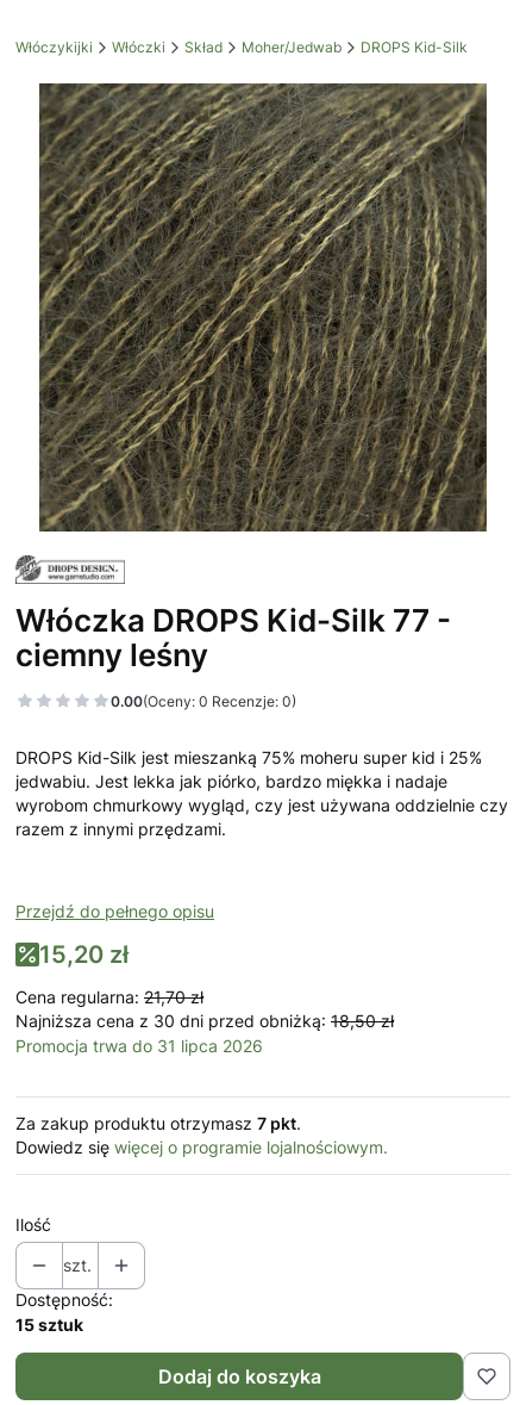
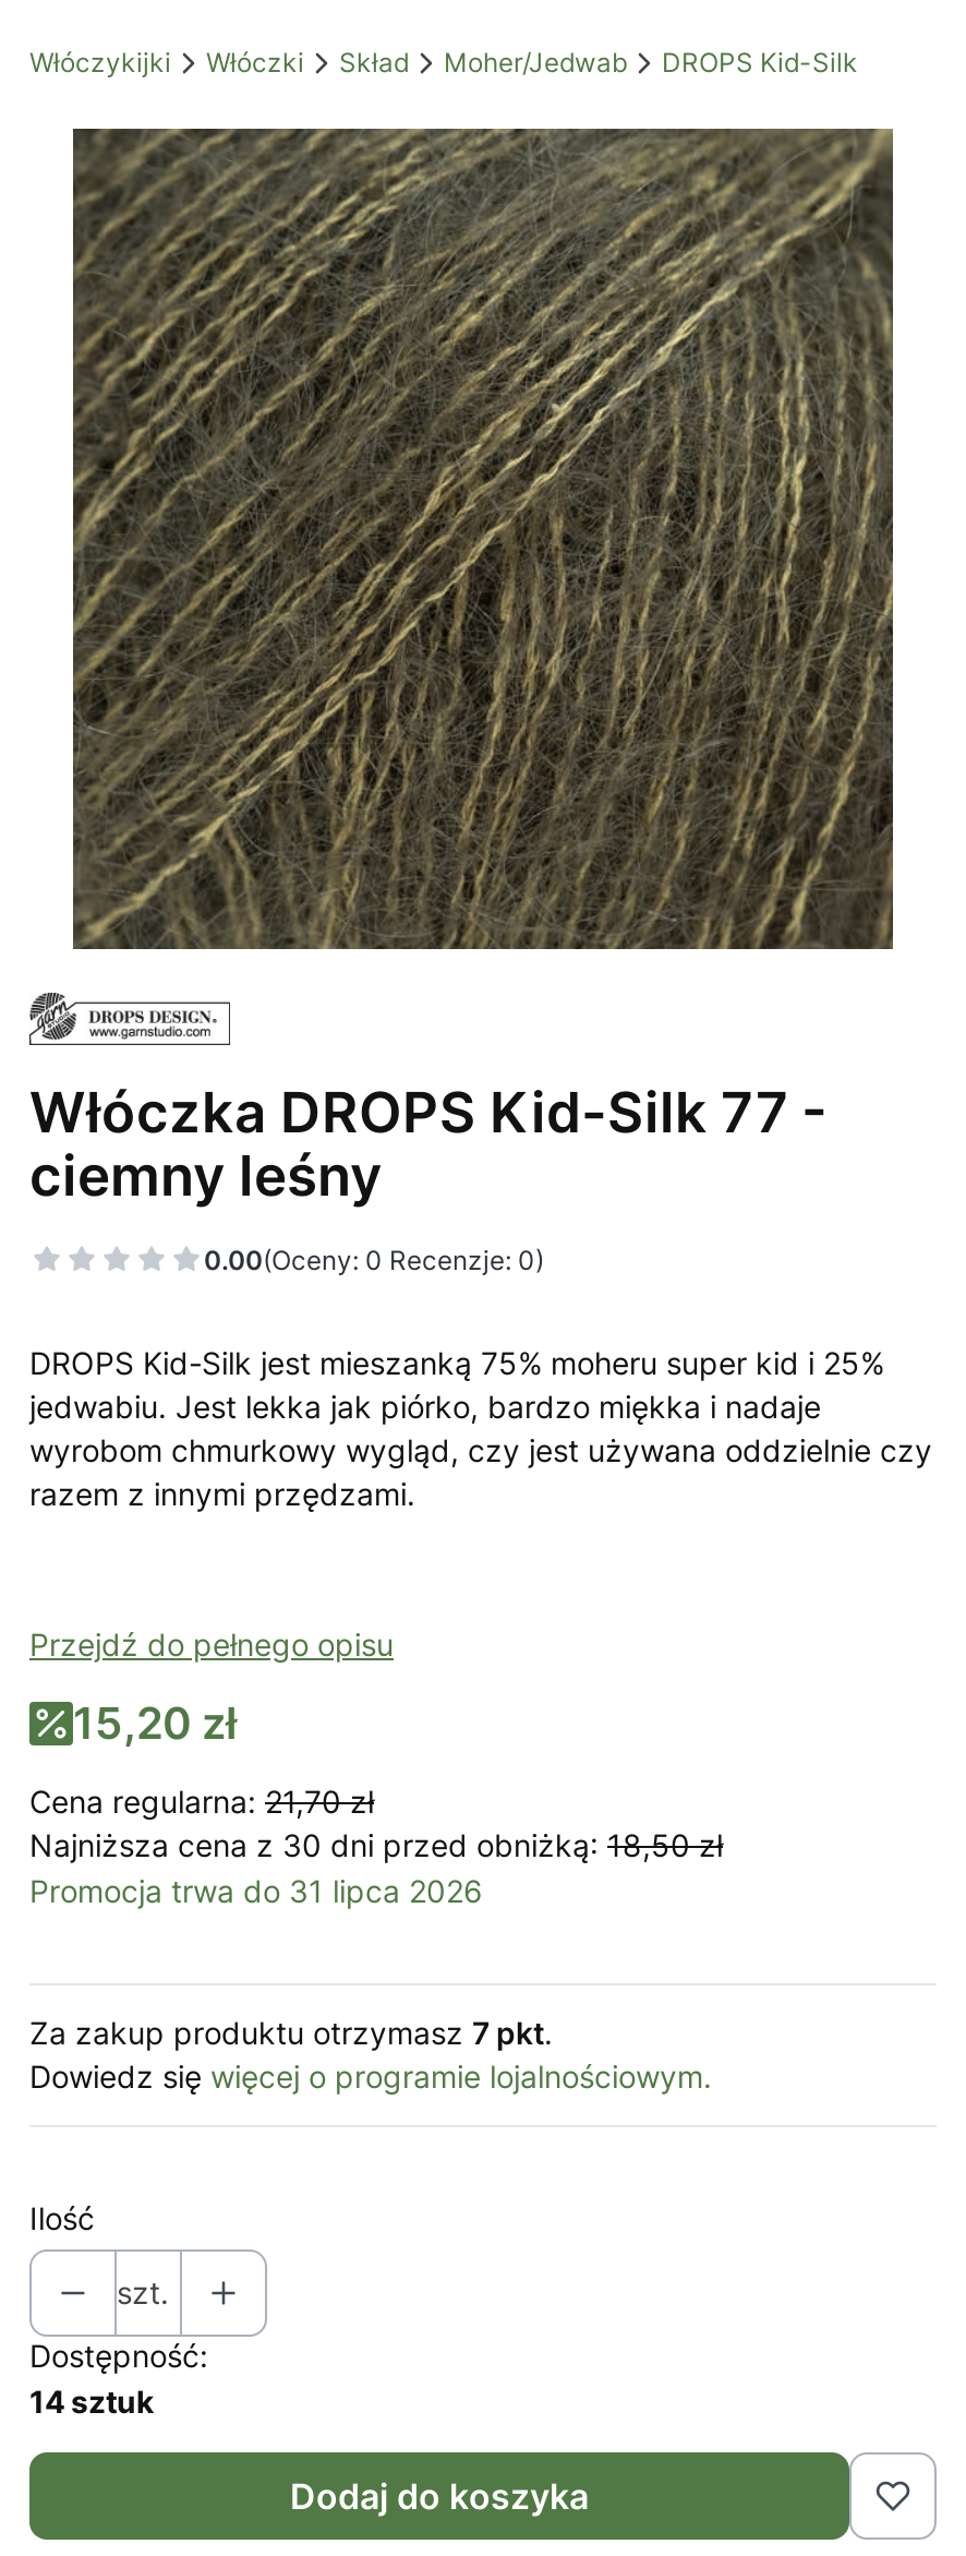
[15,1314,83,1335] 15 sztuk -> [29,2383,154,2420] 14 sztuk

